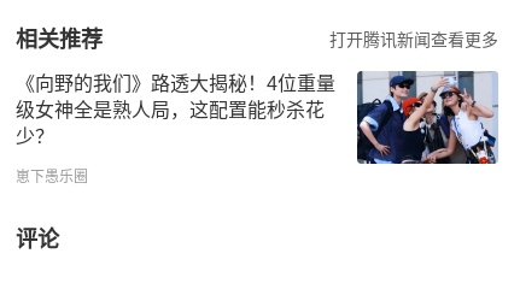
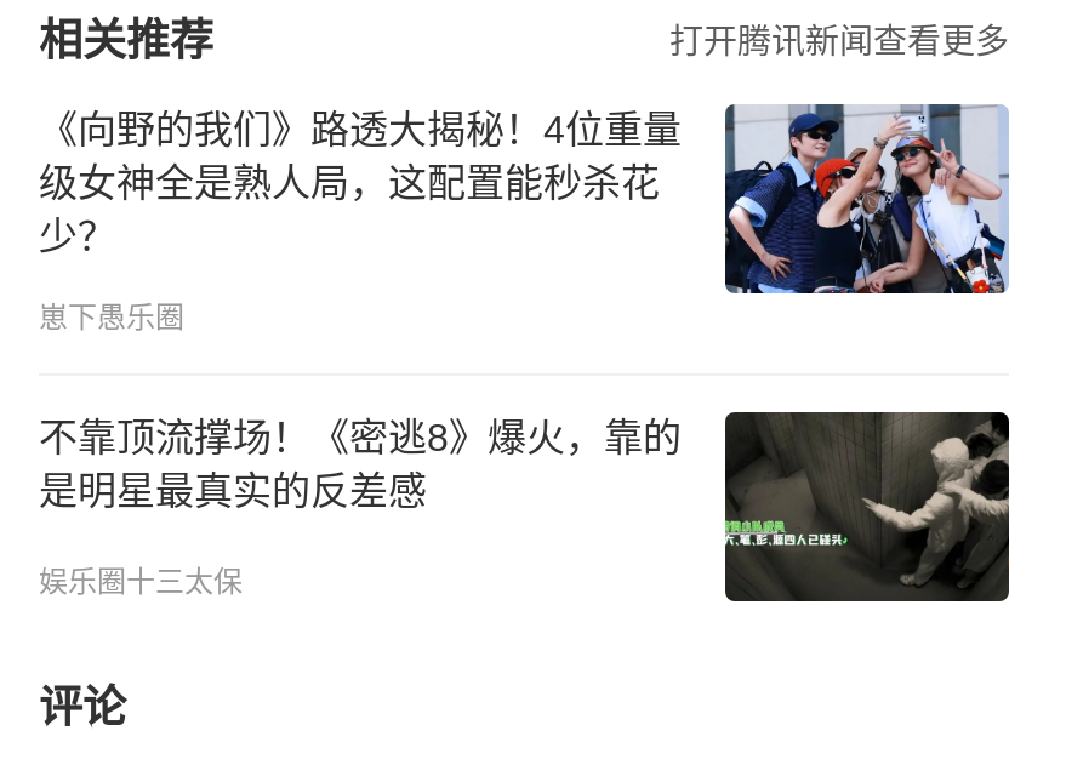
none -> [39,411,1011,605] [image] | 不靠顶流撑场！《密逃8》爆火，靠的 | 是明星最真实的反差感 | 娱乐圈十三太保

